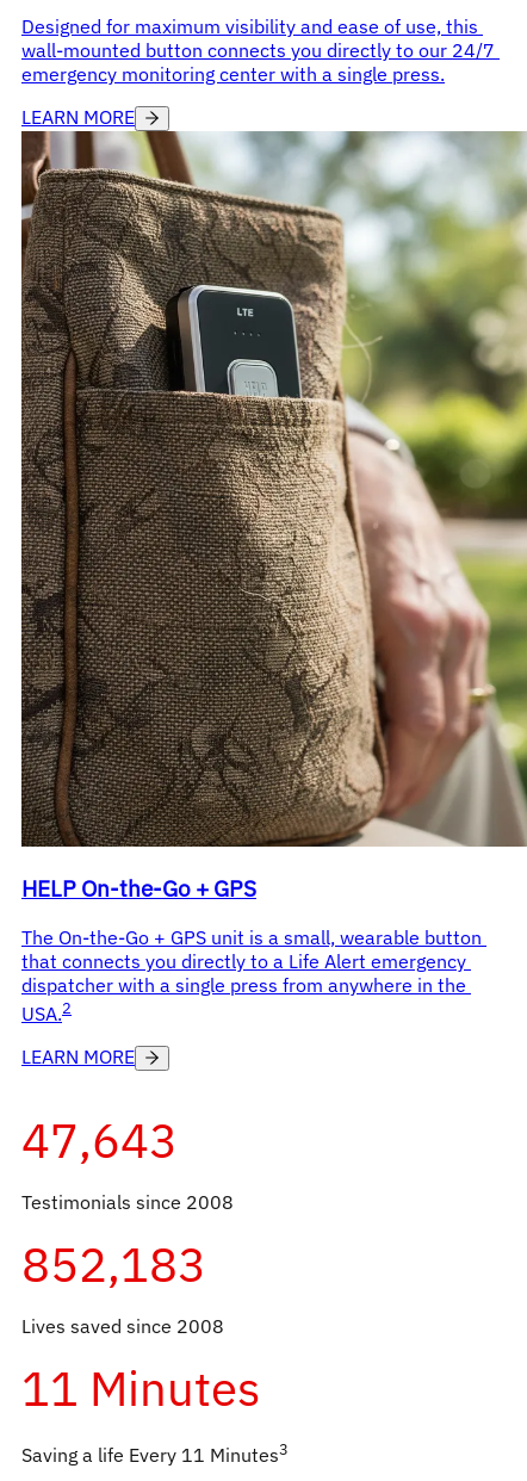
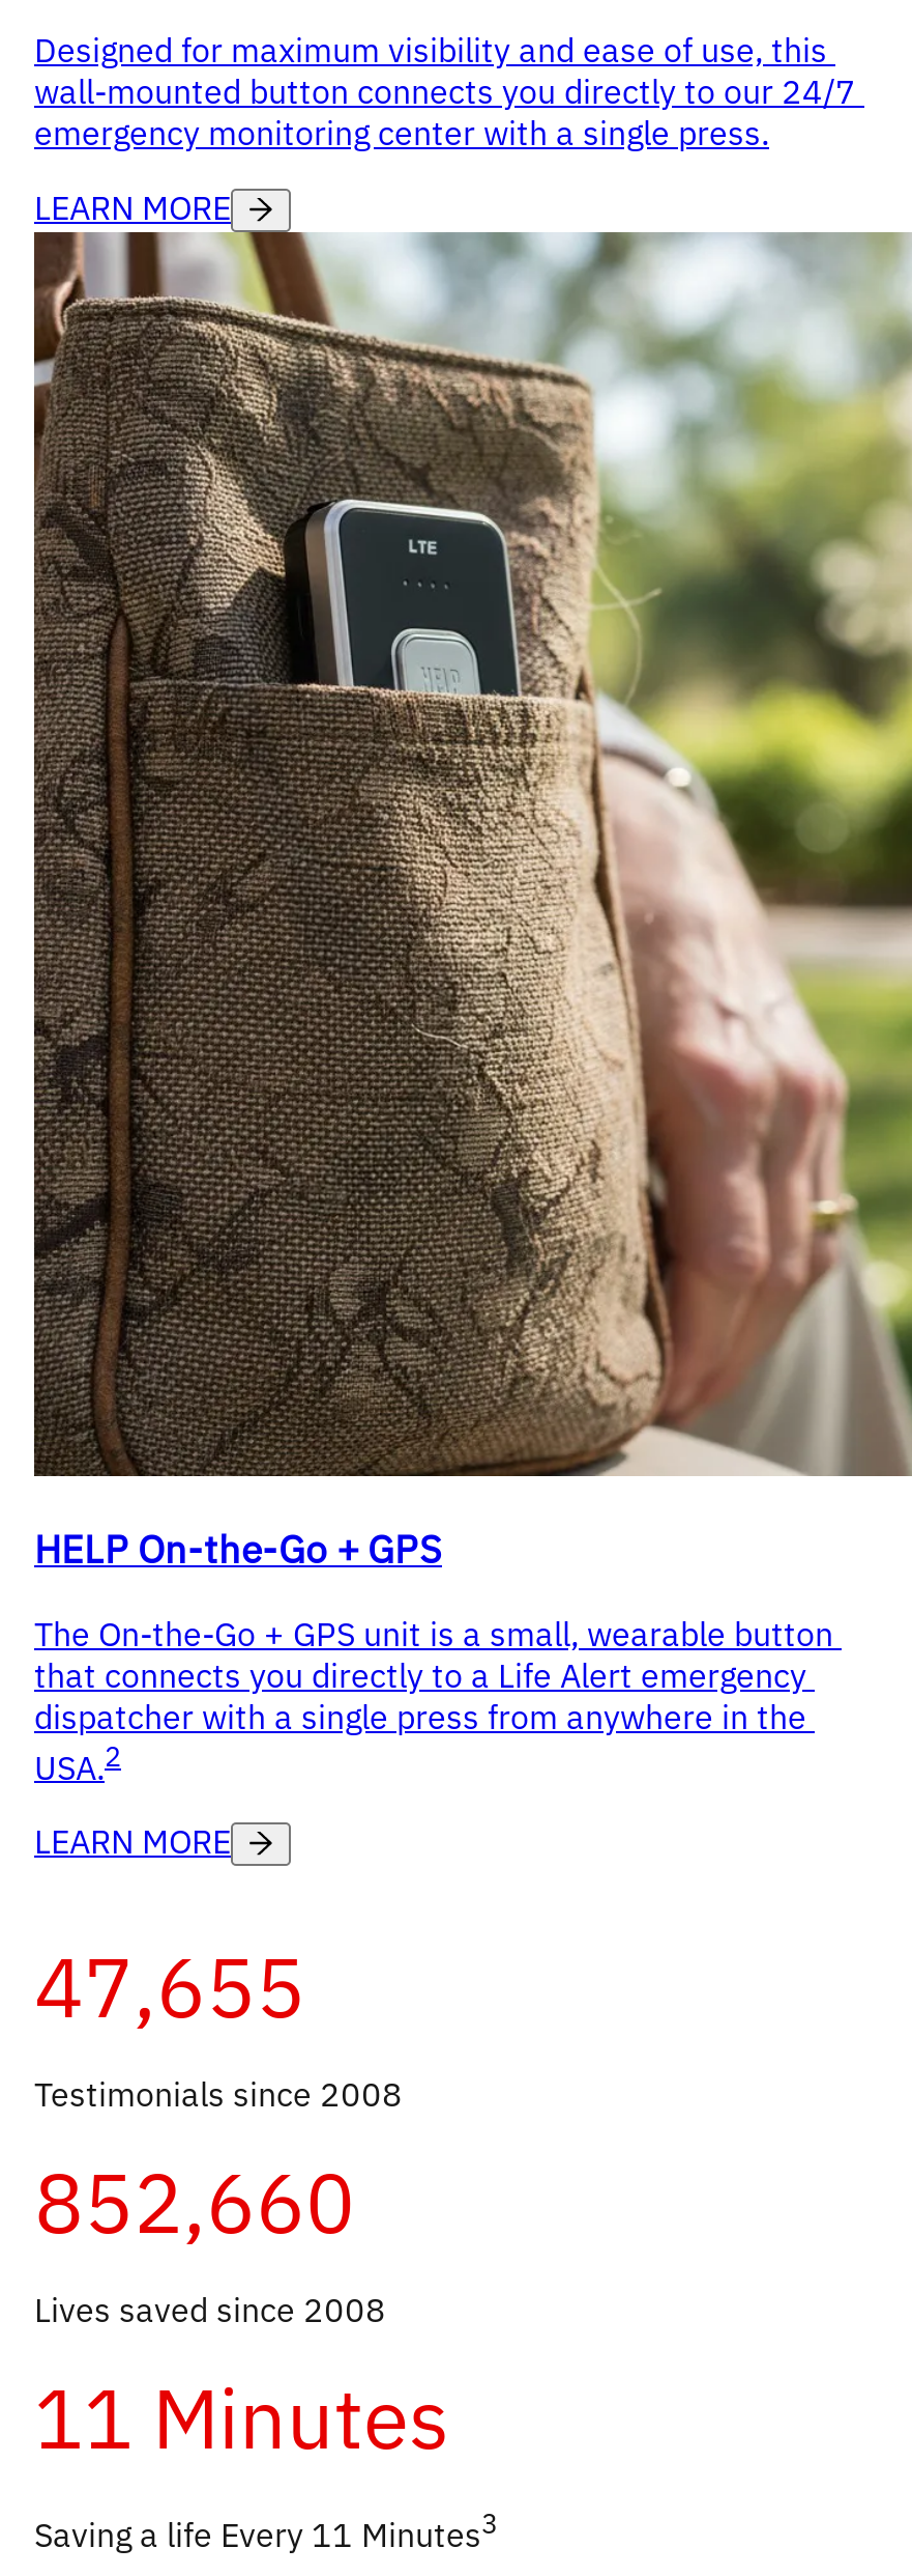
[21,1109,178,1171] 47,643 -> [34,1932,305,2040] 47,655
[21,1233,206,1295] 852,183 -> [34,2148,355,2255] 852,660

